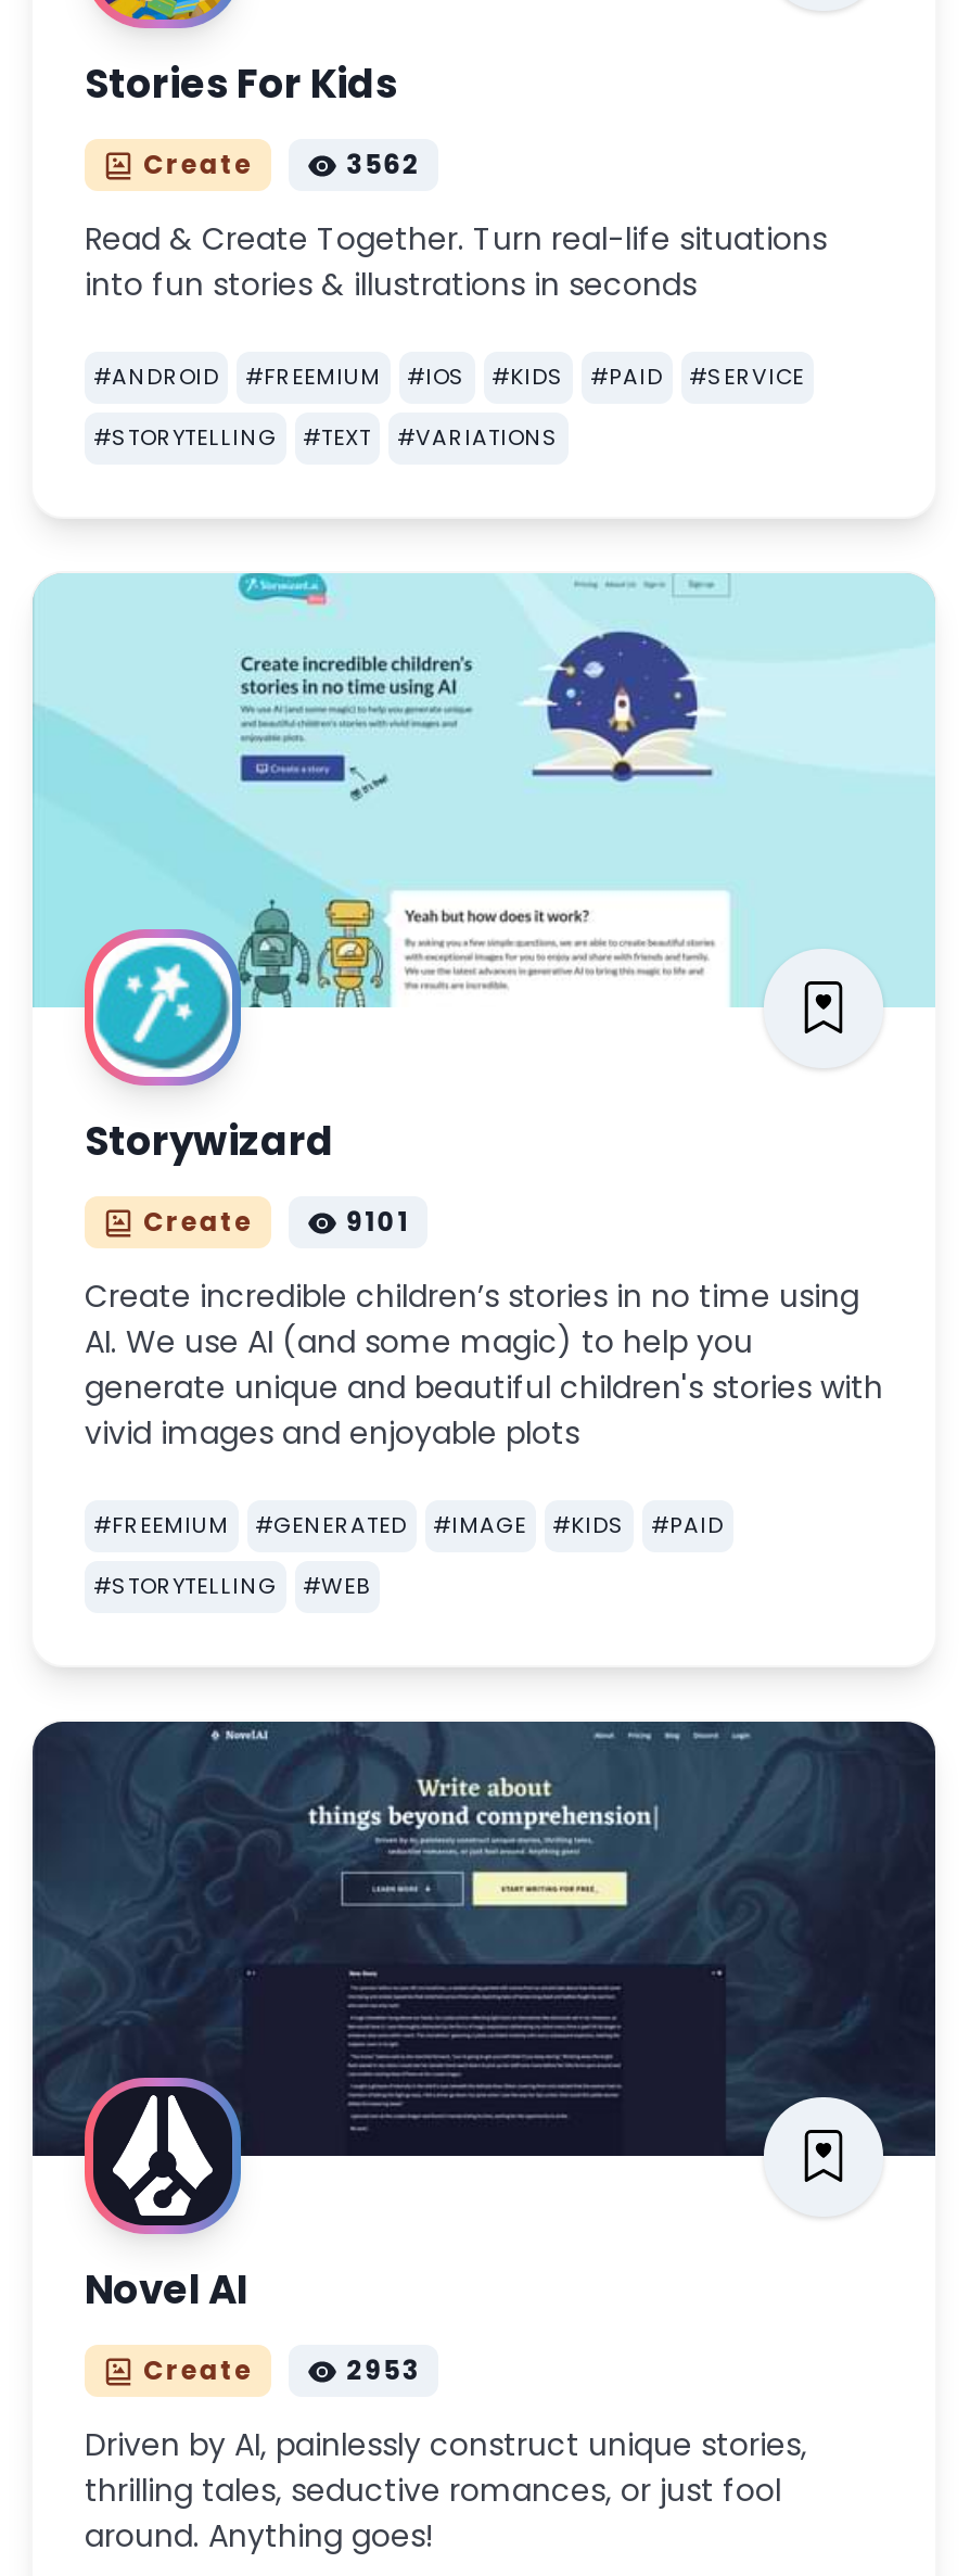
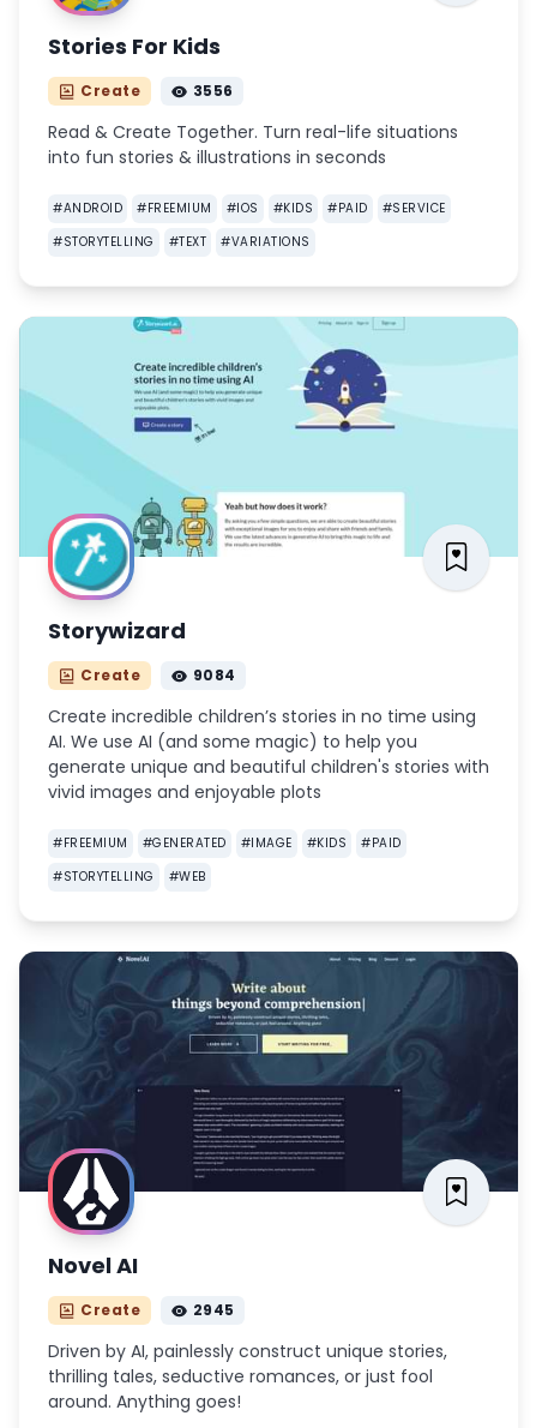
[346,145,421,182] 3562 -> [193,80,234,101] 3556
[346,1203,410,1240] 9101 -> [193,665,236,685] 9084
[346,2351,421,2388] 2953 -> [193,1300,235,1320] 2945

